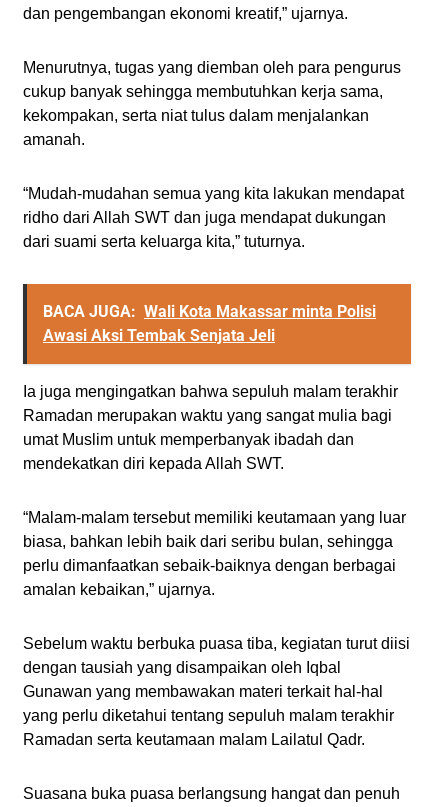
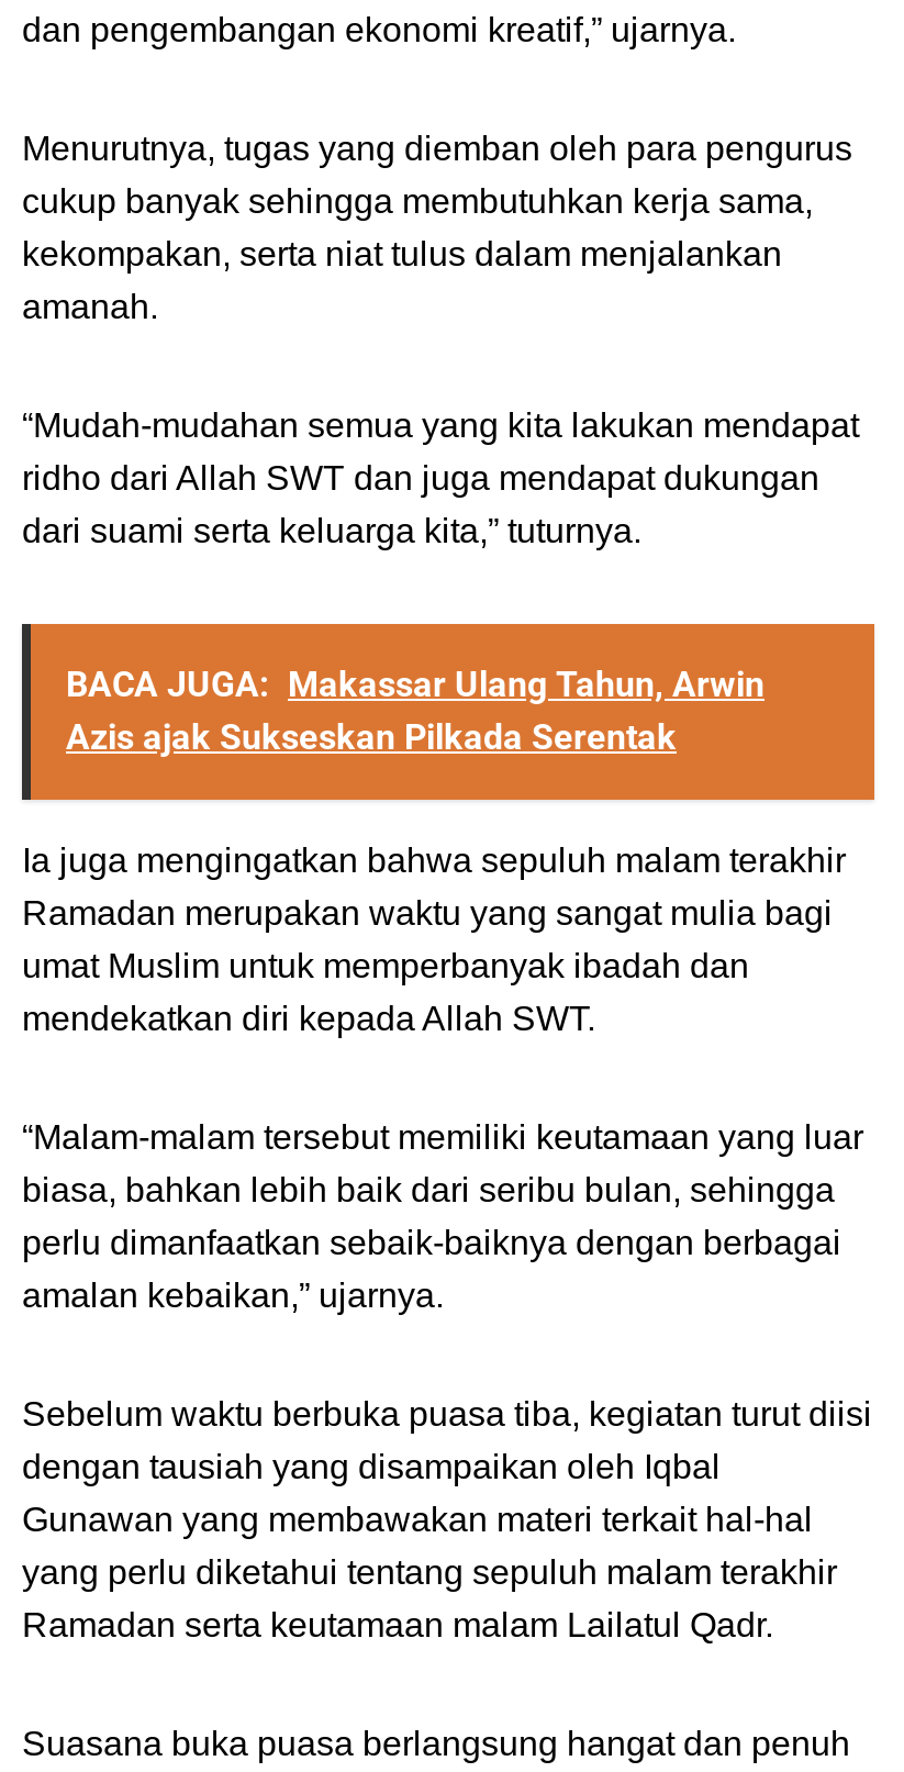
[43,302,376,345] BACA JUGA: Wali Kota Makassar minta Polisi | Awasi Aksi Tembak Senjata Jeli -> [66,663,765,758] BACA JUGA: Makassar Ulang Tahun, Arwin | Azis ajak Sukseskan Pilkada Serentak

